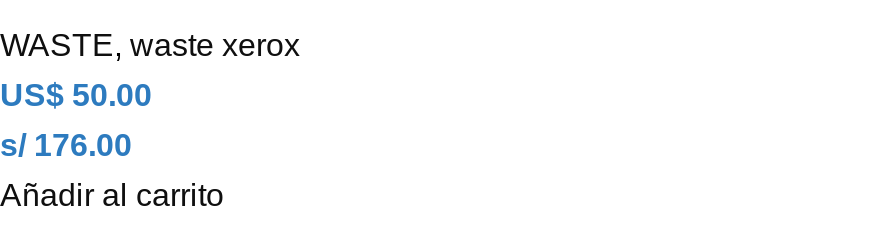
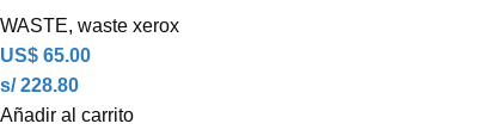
[0,77,152,111] US$50.00 -> [0,45,91,65] US$65.00
[0,127,132,161] s/ 176.00 -> [0,75,79,95] s/ 228.80

